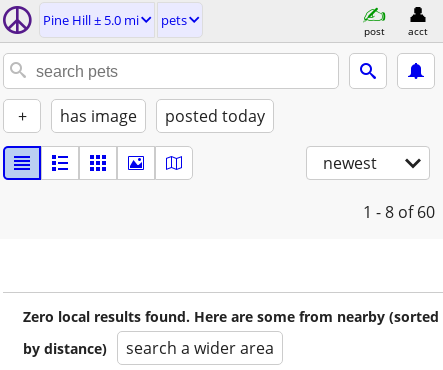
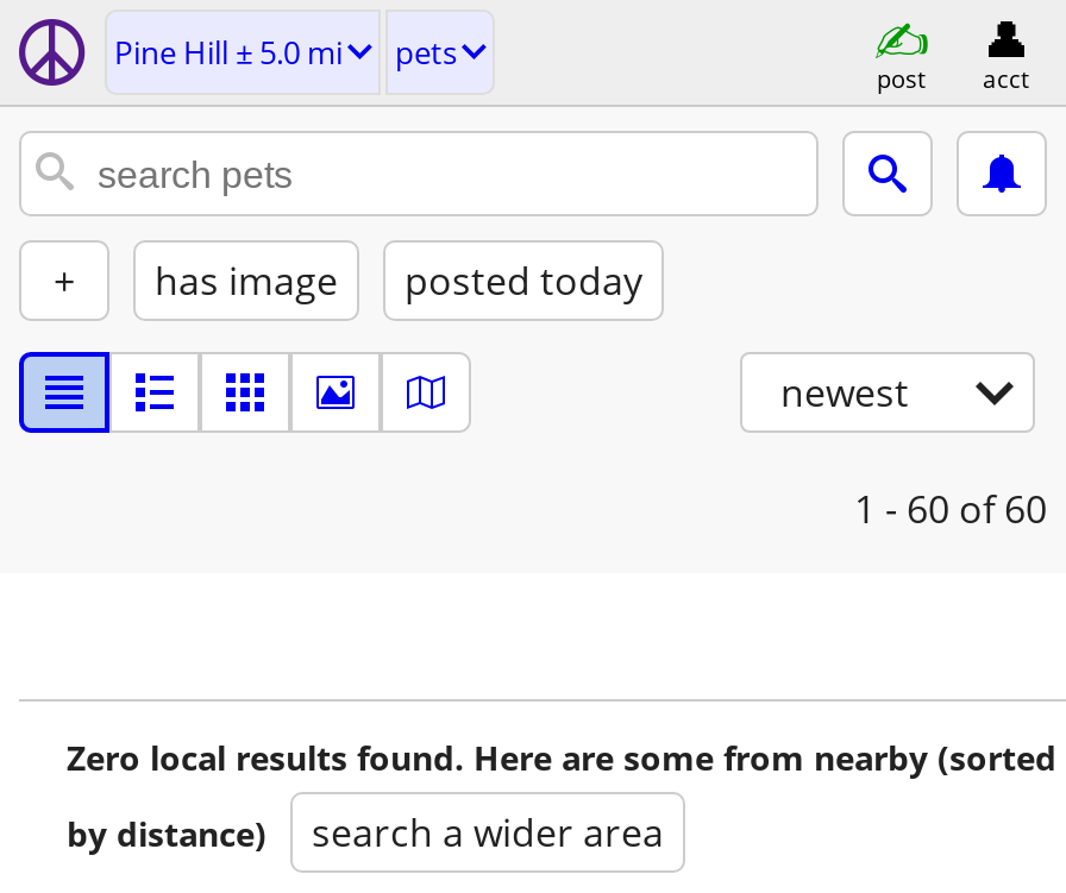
[363,201,435,223] 1 - 8 of 60 -> [854,483,1047,535] 1 - 60 of 60

